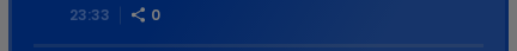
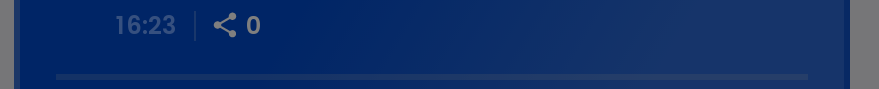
[69,5,160,25] 23:33 0 -> [116,8,262,42] 16:23 0

